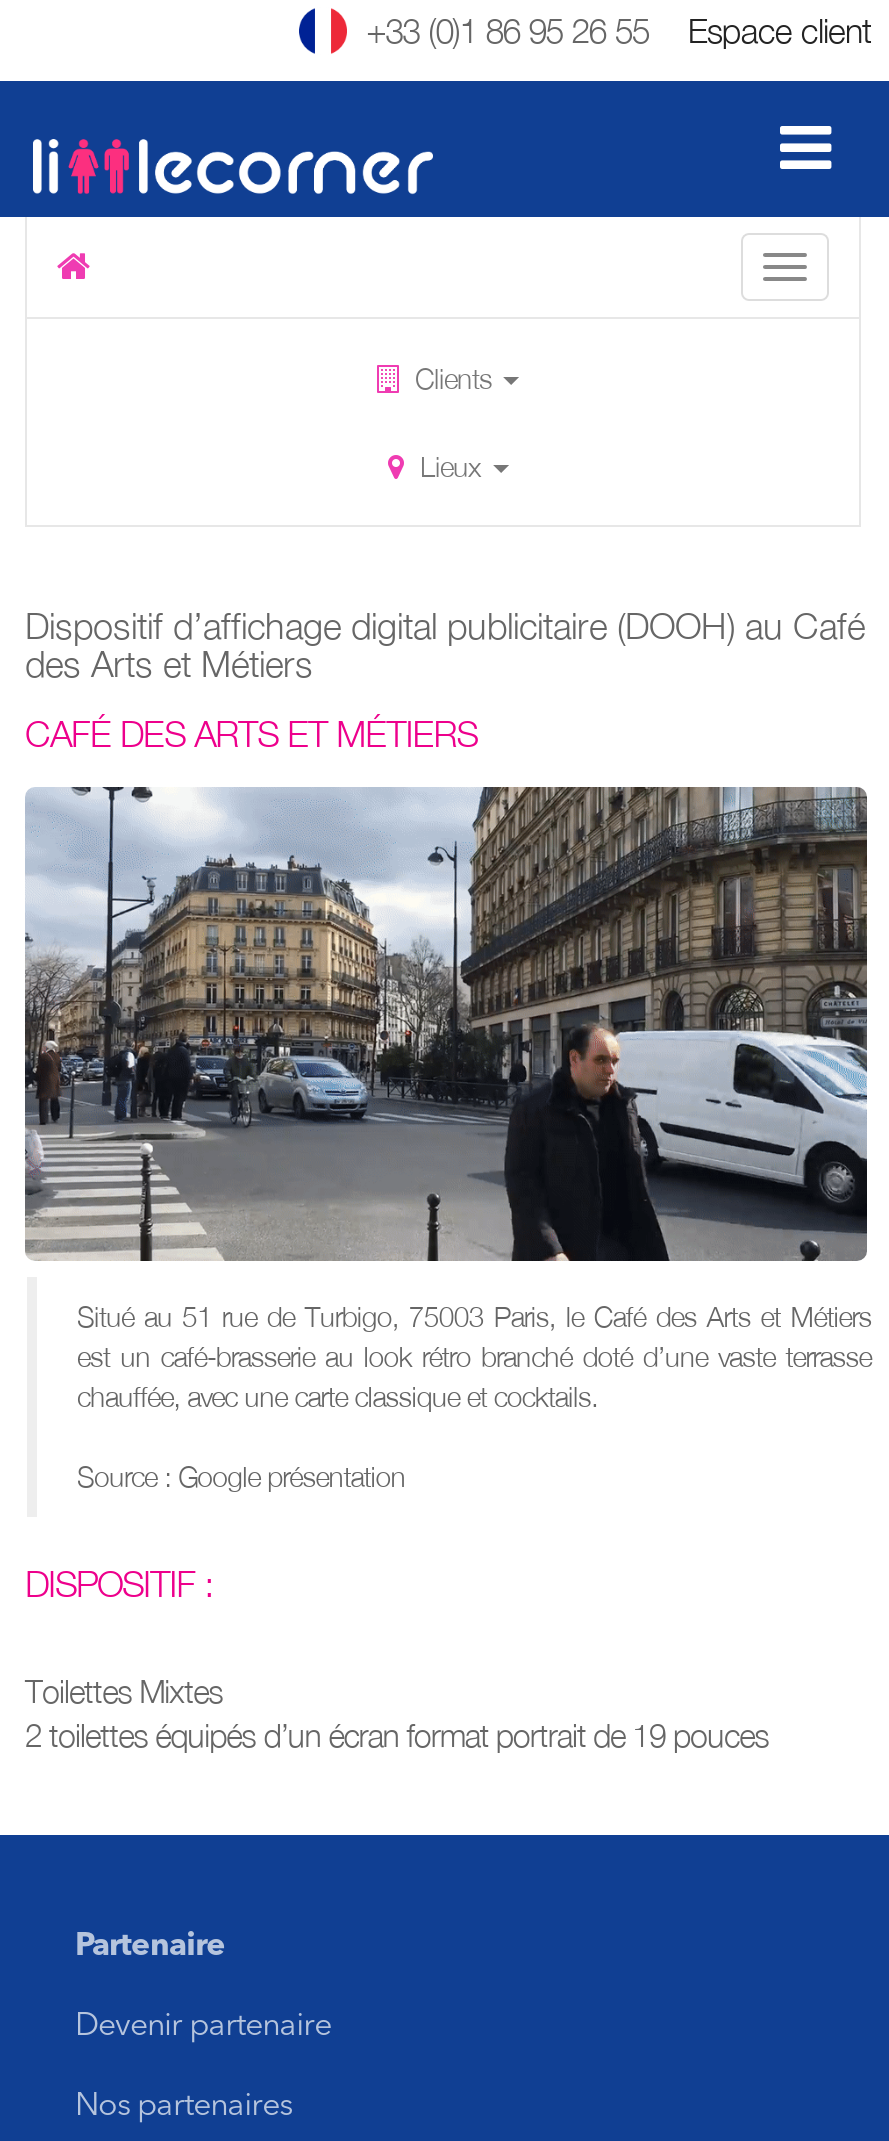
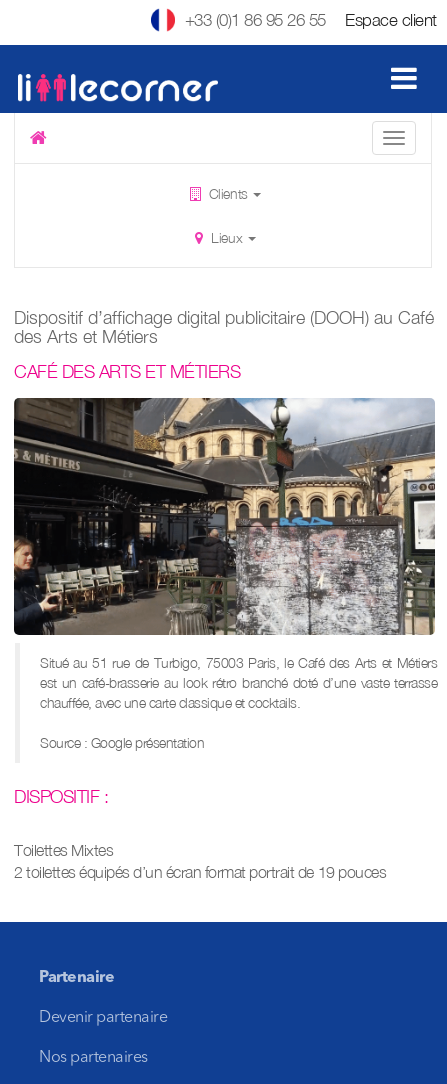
[23,785,869,1263] [image] -> [13,397,436,636] [image]

